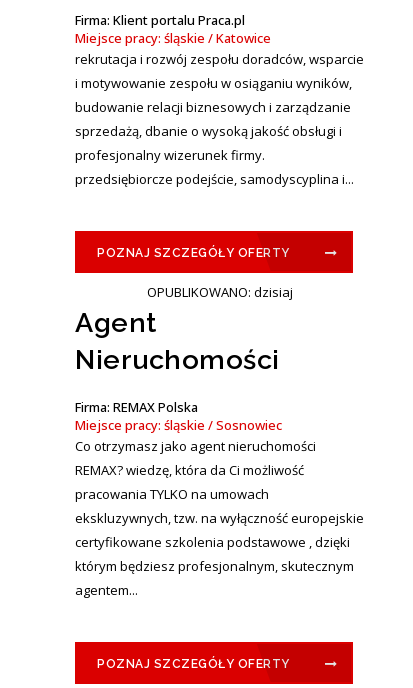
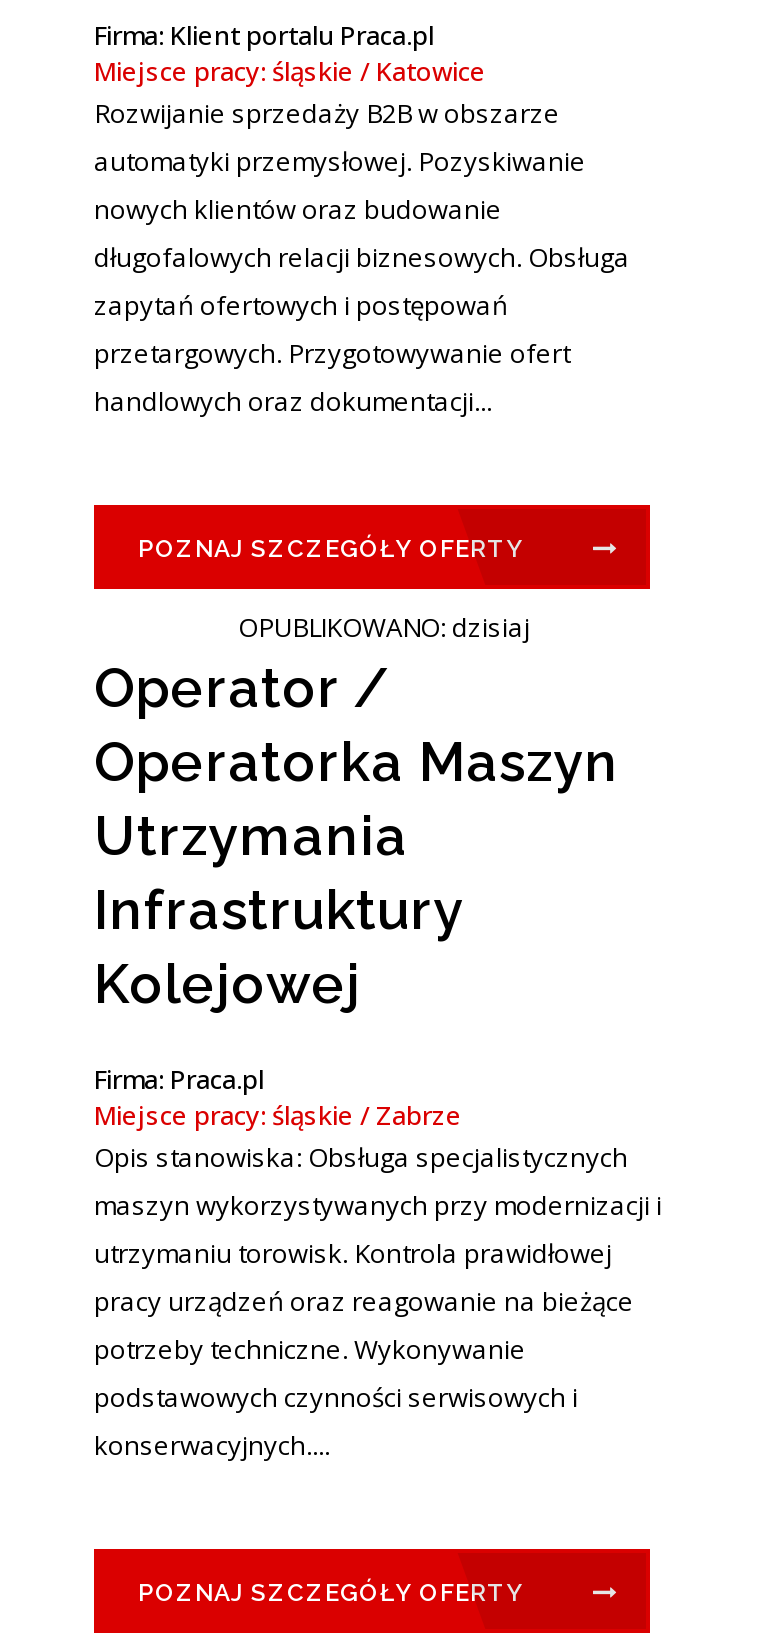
[75,50,364,188] rekrutacja i rozwój zespołu doradców, wsparcie | i motywowanie zespołu w osiąganiu wyników, | budowanie relacji biznesowych i zarządzanie | sprzedażą, dbanie o wysoką jakość obsługi i | profesjonalny wizerunek firmy. | przedsiębiorcze podejście, samodyscyplina i... -> [94,95,630,419] Rozwijanie sprzedaży B2B w obszarze | automatyki przemysłowej. Pozyskiwanie | nowych klientów oraz budowanie | długofalowych relacji biznesowych. Obsługa | zapytań ofertowych i postępowań | przetargowych. Przygotowywanie ofert | handlowych oraz dokumentacji...
[75,307,279,375] Agent | Nieruchomości -> [94,657,619,1015] Operator / | Operatorka Maszyn | Utrzymania | Infrastruktury | Kolejowej
[75,398,364,599] Firma: REMAX Polska | Miejsce pracy: śląskie / Sosnowiec | Co otrzymasz jako agent nieruchomości | REMAX? wiedzę, która da Ci możliwość | pracowania TYLKO na umowach | ekskluzywnych, tzw. na wyłączność europejskie | certyfikowane szkolenia podstawowe , dzięki | którym będziesz profesjonalnym, skutecznym | agentem... -> [94,1061,662,1463] Firma: Praca.pl | Miejsce pracy: śląskie / Zabrze | Opis stanowiska: Obsługa specjalistycznych | maszyn wykorzystywanych przy modernizacji i | utrzymaniu torowisk. Kontrola prawidłowej | pracy urządzeń oraz reagowanie na bieżące | potrzeby techniczne. Wykonywanie | podstawowych czynności serwisowych i | konserwacyjnych....

